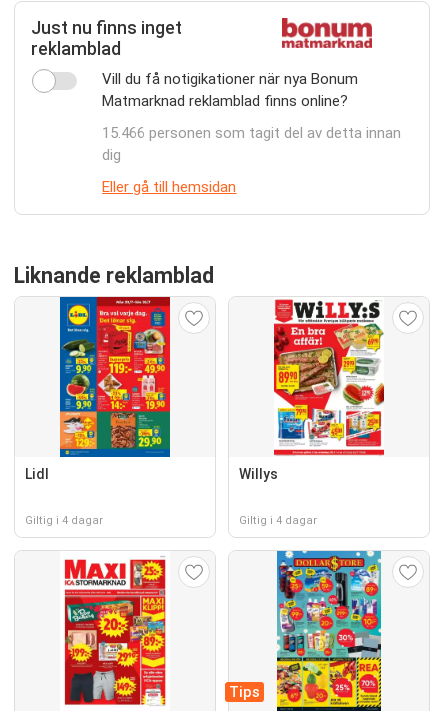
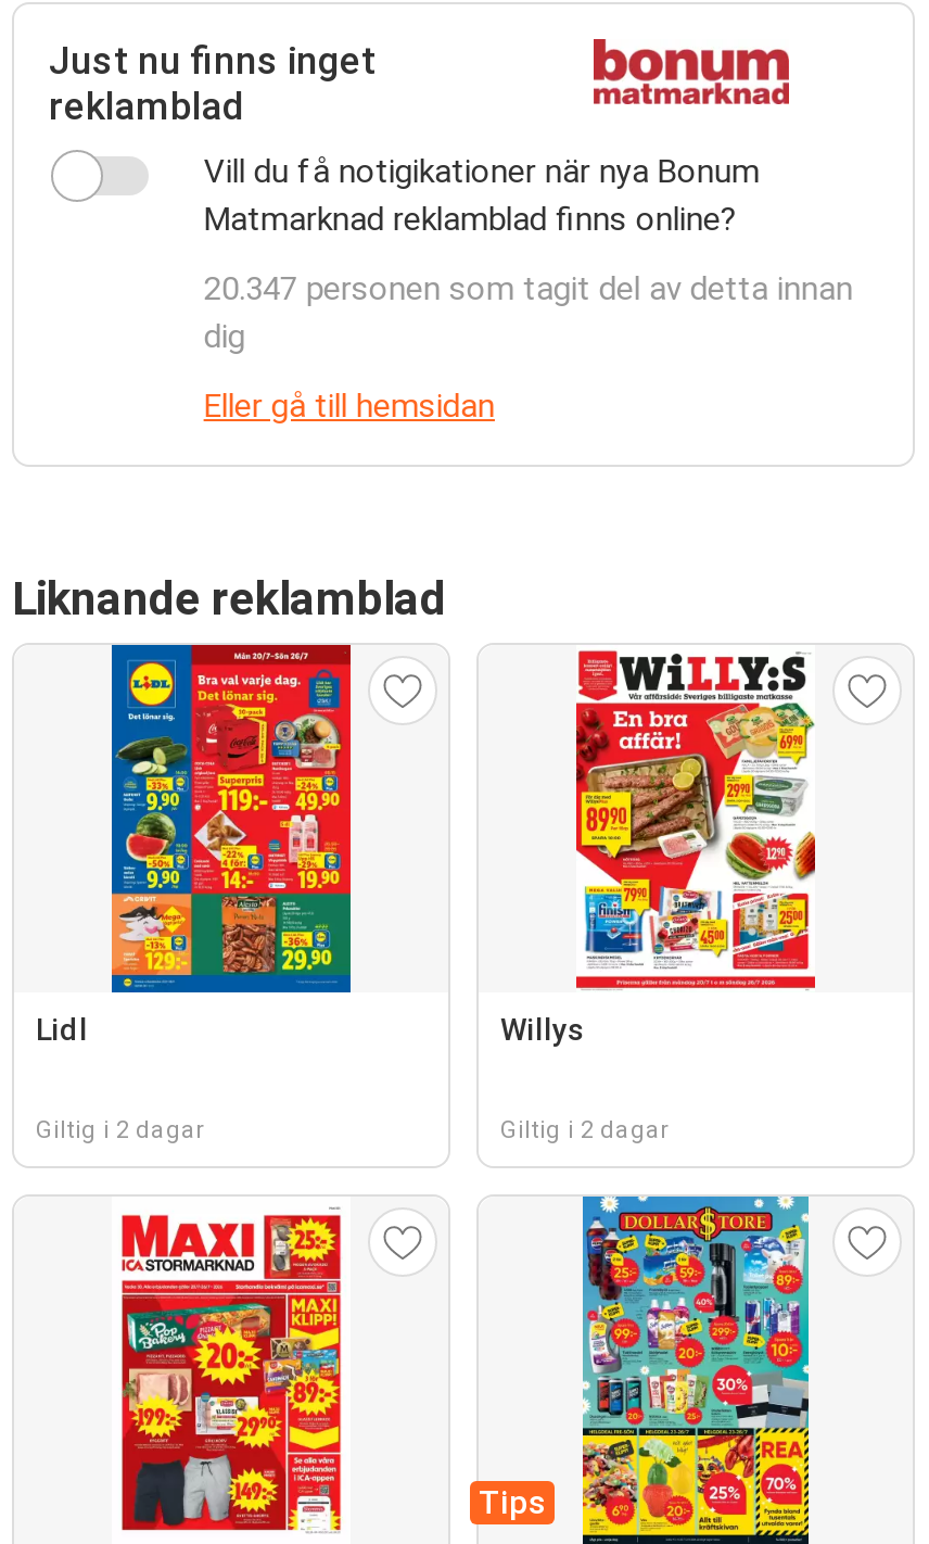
[102,124,401,142] 15.466 personen som tagit del av detta innan -> [204,269,853,308] 20.347 personen som tagit del av detta innan
[25,514,103,527] Giltig i 4 dagar -> [36,1116,205,1144] Giltig i 2 dagar
[239,514,317,527] Giltig i 4 dagar -> [500,1116,670,1144] Giltig i 2 dagar

